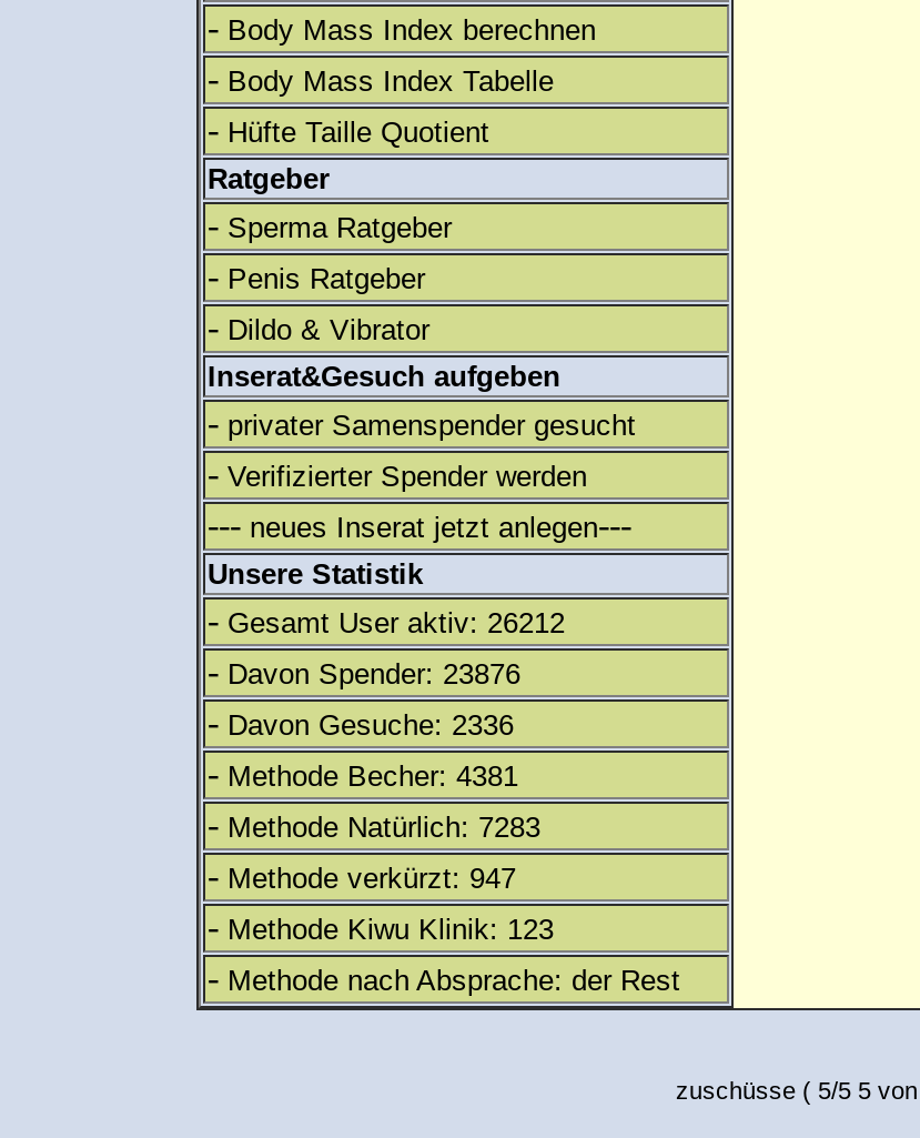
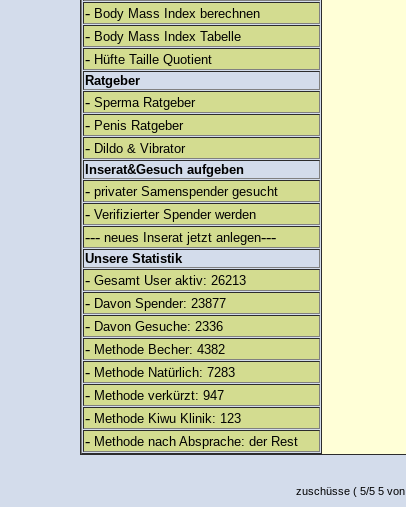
[208,602,565,640] - Gesamt User aktiv: 26212 -> [85,271,246,288] - Gesamt User aktiv: 26213
[208,653,520,691] - Davon Spender: 23876 -> [85,294,226,311] - Davon Spender: 23877
[208,755,518,793] - Methode Becher: 4381 -> [85,340,225,357] - Methode Becher: 4382

